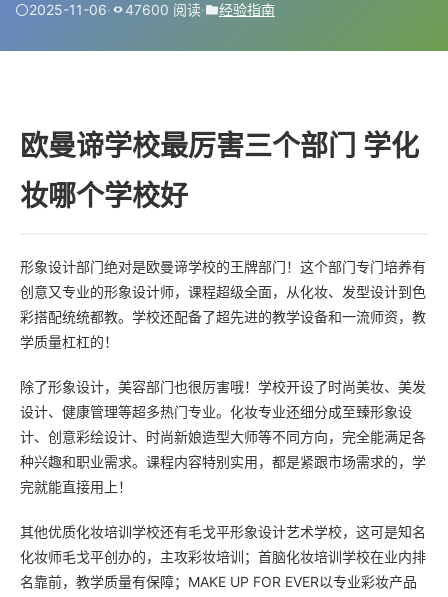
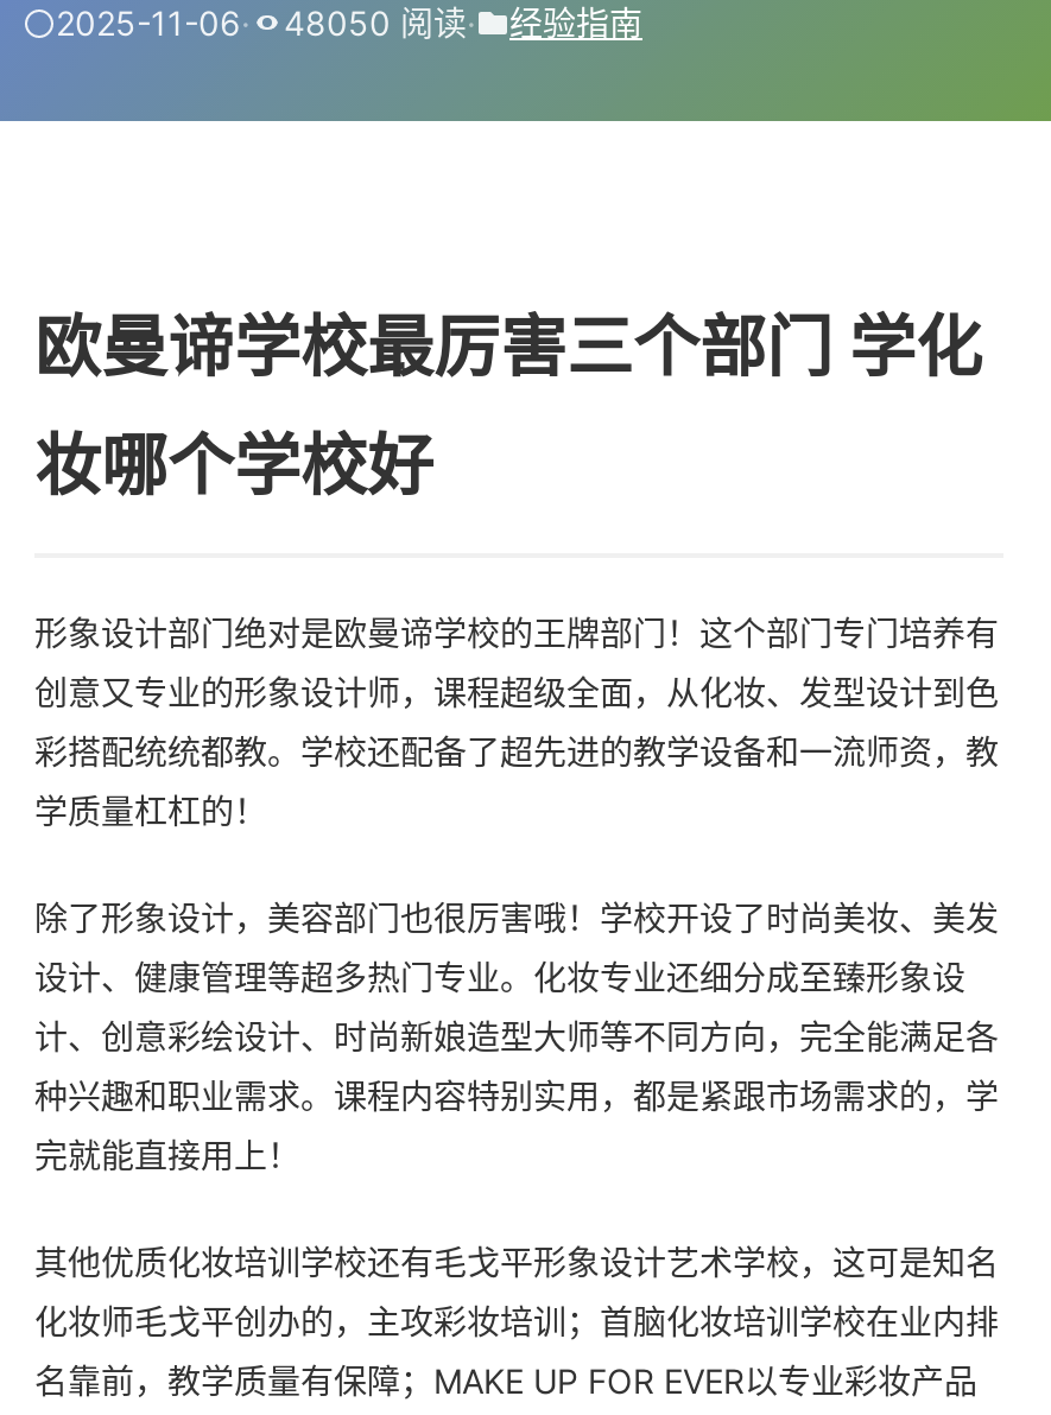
[29,3,275,17] 2025-11-06· 47600 阅读· 经验指南 -> [56,7,642,40] 2025-11-06· 48050 阅读· 经验指南

